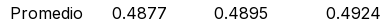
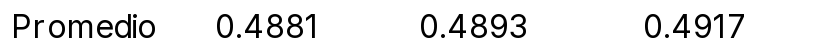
[10,3,167,23] Promedio 0.4877 -> [11,5,319,45] Promedio 0.4881
[214,3,268,23] 0.4895 -> [419,5,527,45] 0.4893
[326,3,381,23] 0.4924 -> [643,5,747,45] 0.4917

